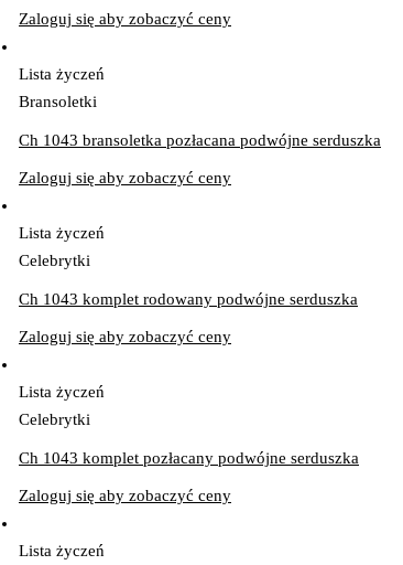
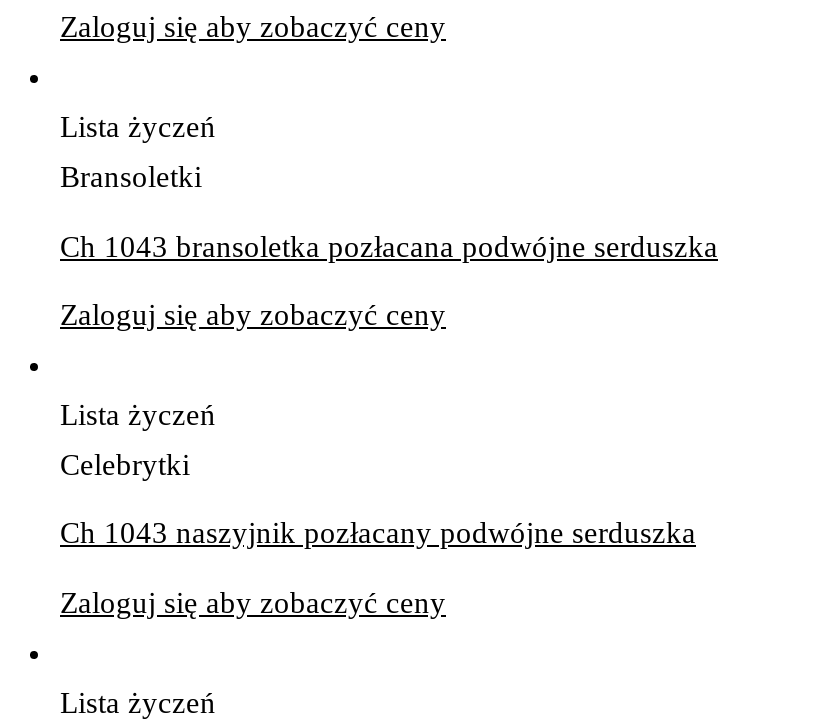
[19,290,359,466] Ch 1043 komplet rodowany podwójne serduszka | Zaloguj się aby zobaczyć ceny | Lista życzeń | Celebrytki | Ch 1043 komplet pozłacany podwójne serduszka -> [60,518,696,550] Ch 1043 naszyjnik pozłacany podwójne serduszka

